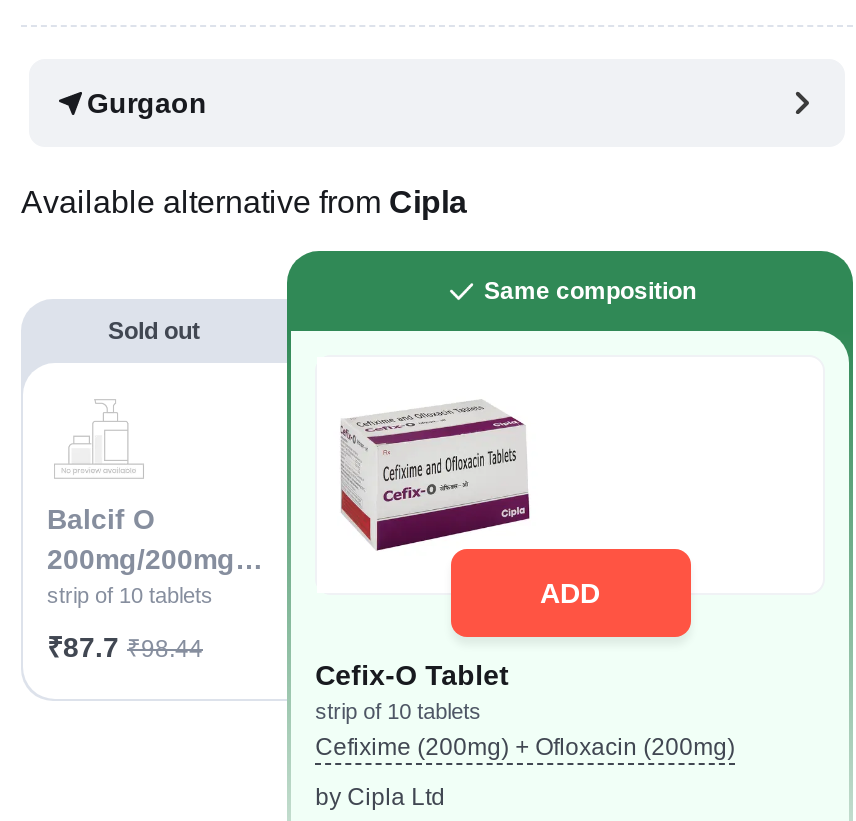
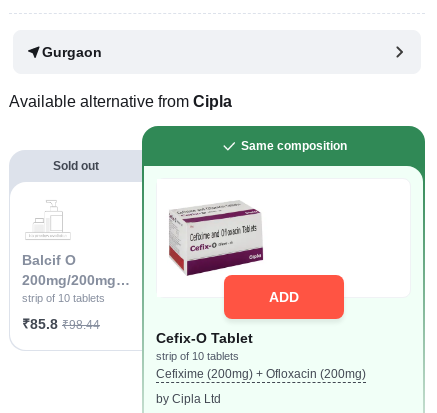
[47,631,203,663] ₹87.7 ₹98.44 -> [22,316,100,332] ₹85.8 ₹98.44

